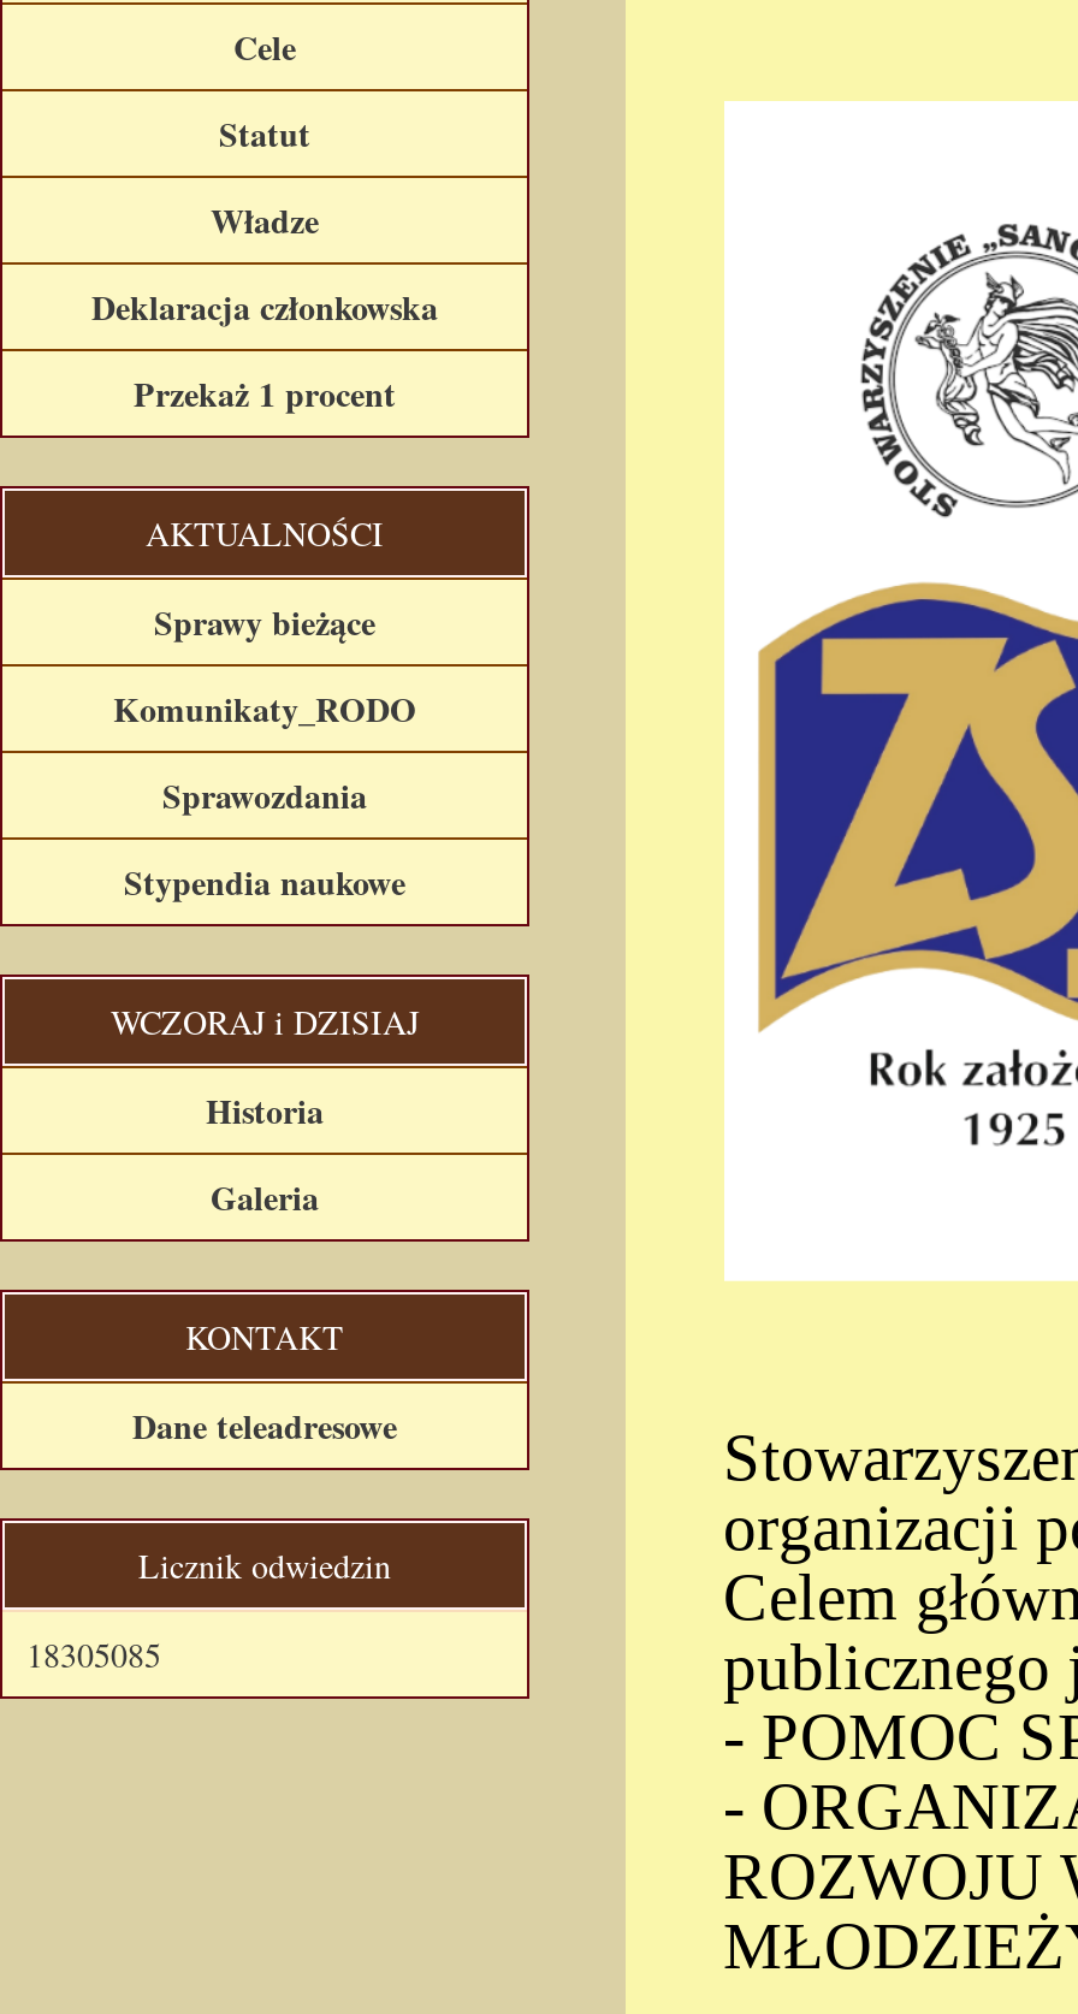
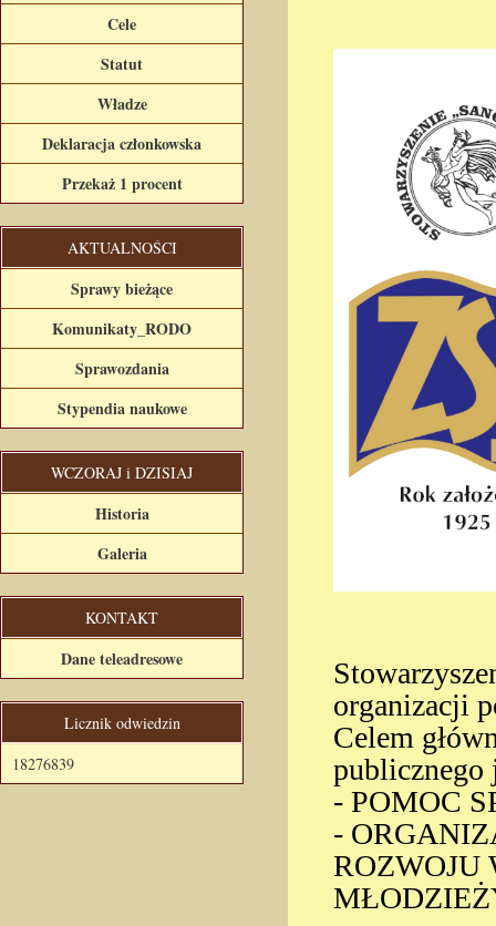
[26,1631,161,1677] 18305085 -> [12,753,74,774] 18276839

